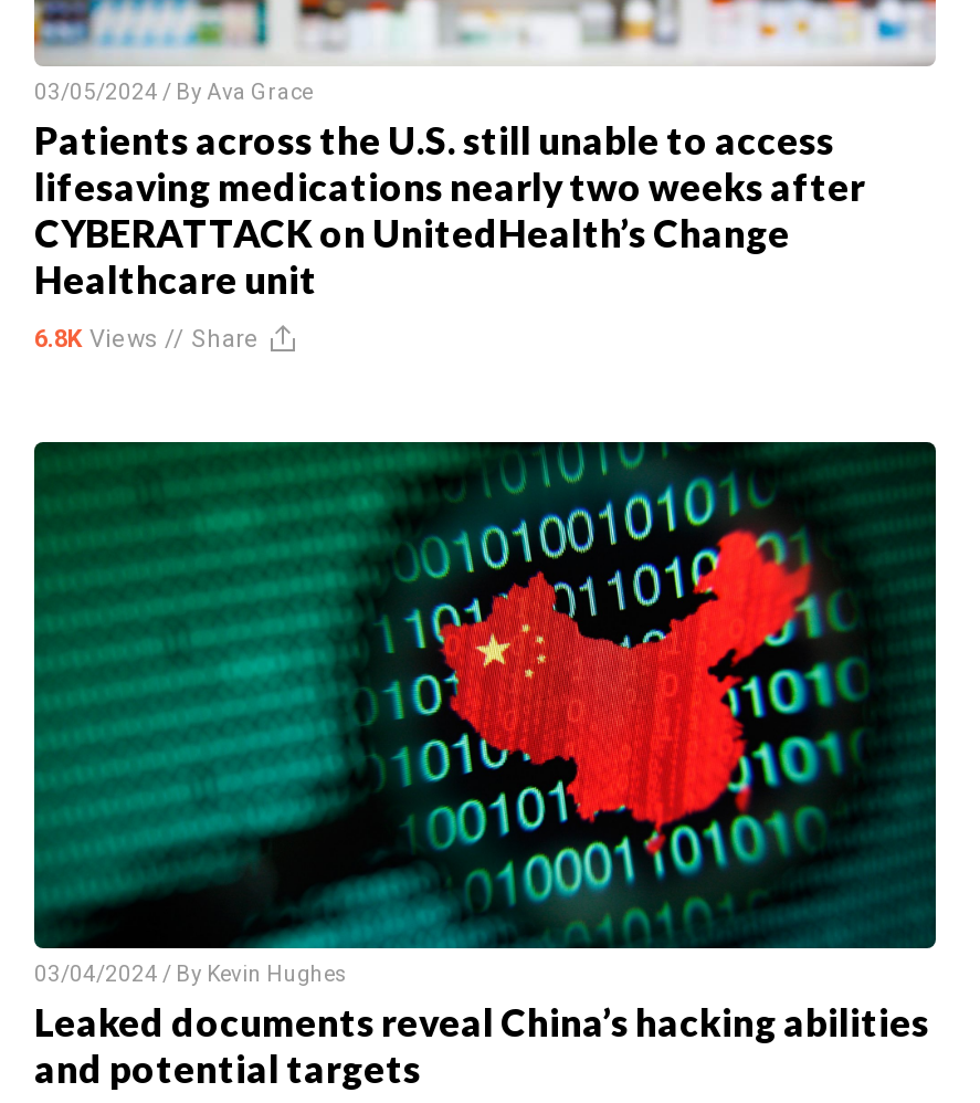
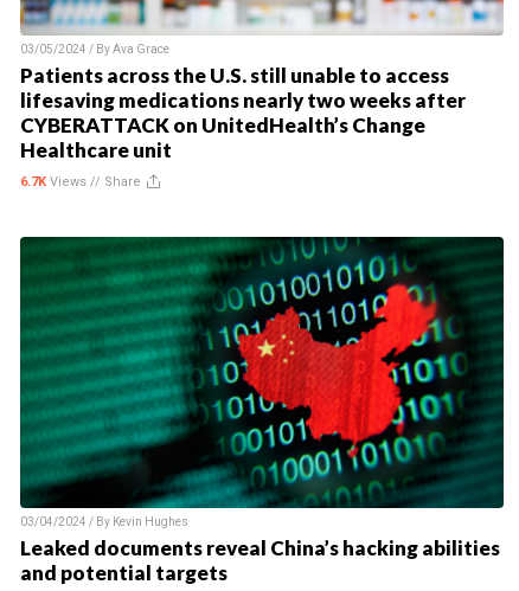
[34,324,260,353] 6.8K Views // Share -> [20,174,141,189] 6.7K Views // Share

